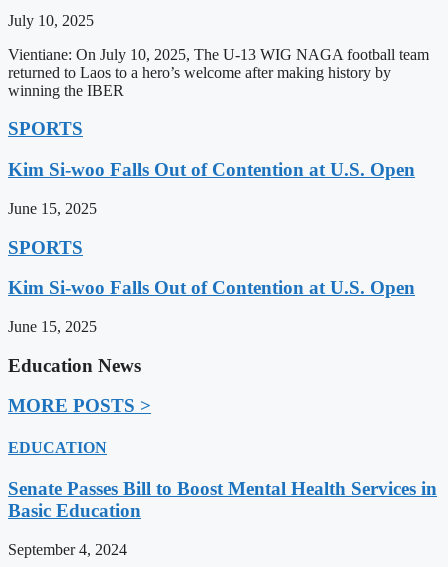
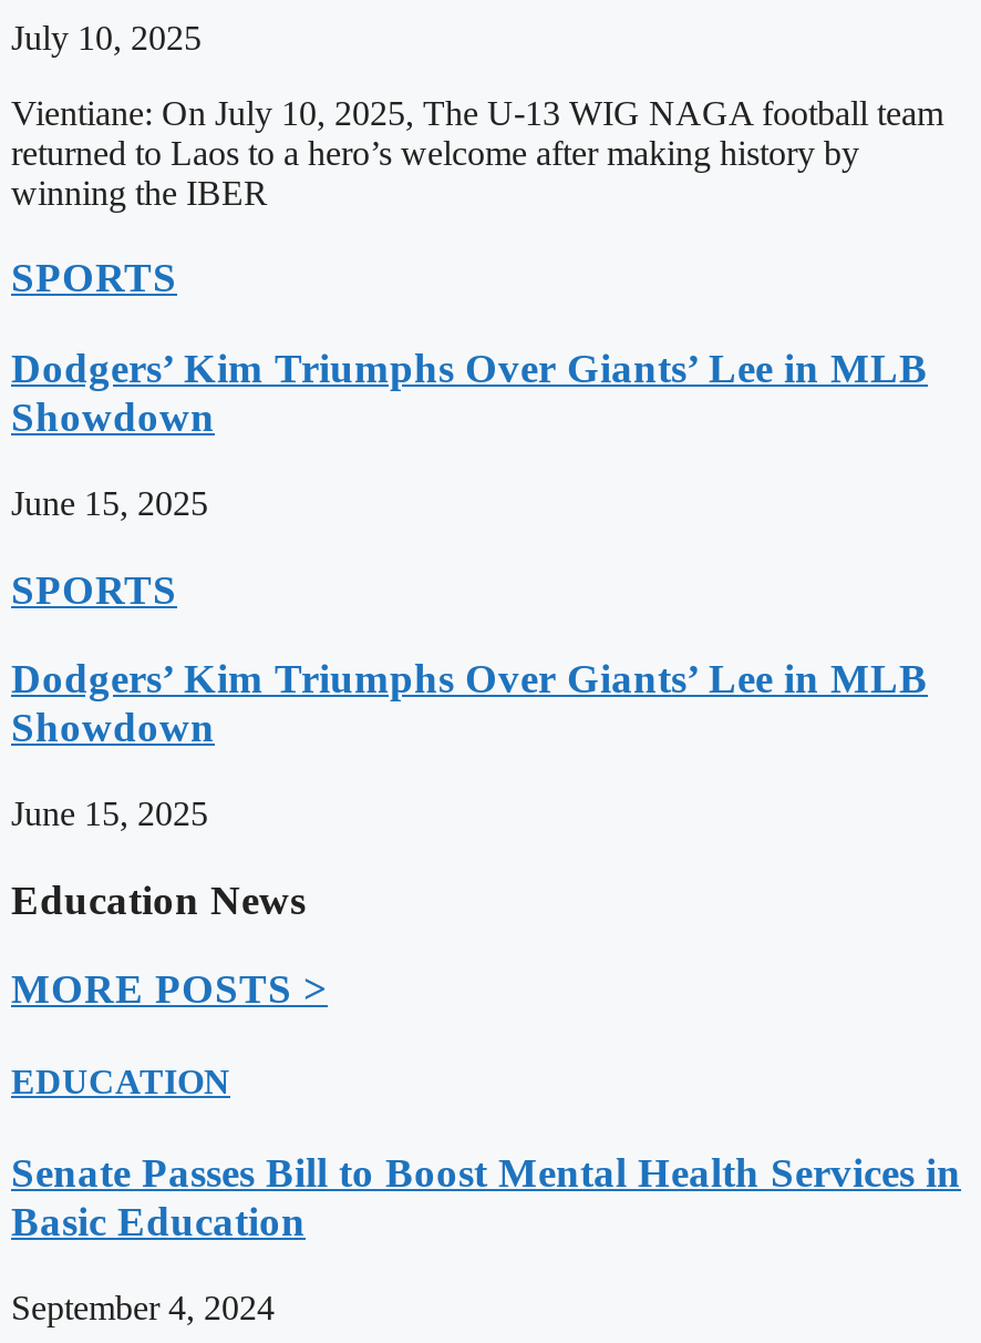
[8,159,415,180] Kim Si-woo Falls Out of Contention at U.S. Open -> [11,345,928,440] Dodgers’ Kim Triumphs Over Giants’ Lee in MLB | Showdown
[8,277,415,298] Kim Si-woo Falls Out of Contention at U.S. Open -> [11,656,928,751] Dodgers’ Kim Triumphs Over Giants’ Lee in MLB | Showdown

